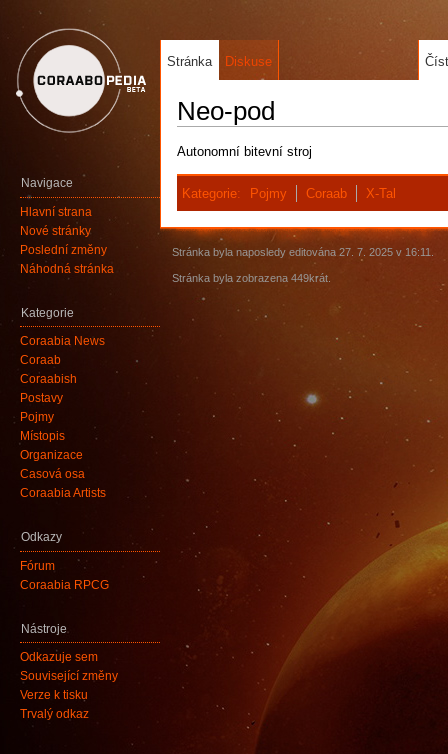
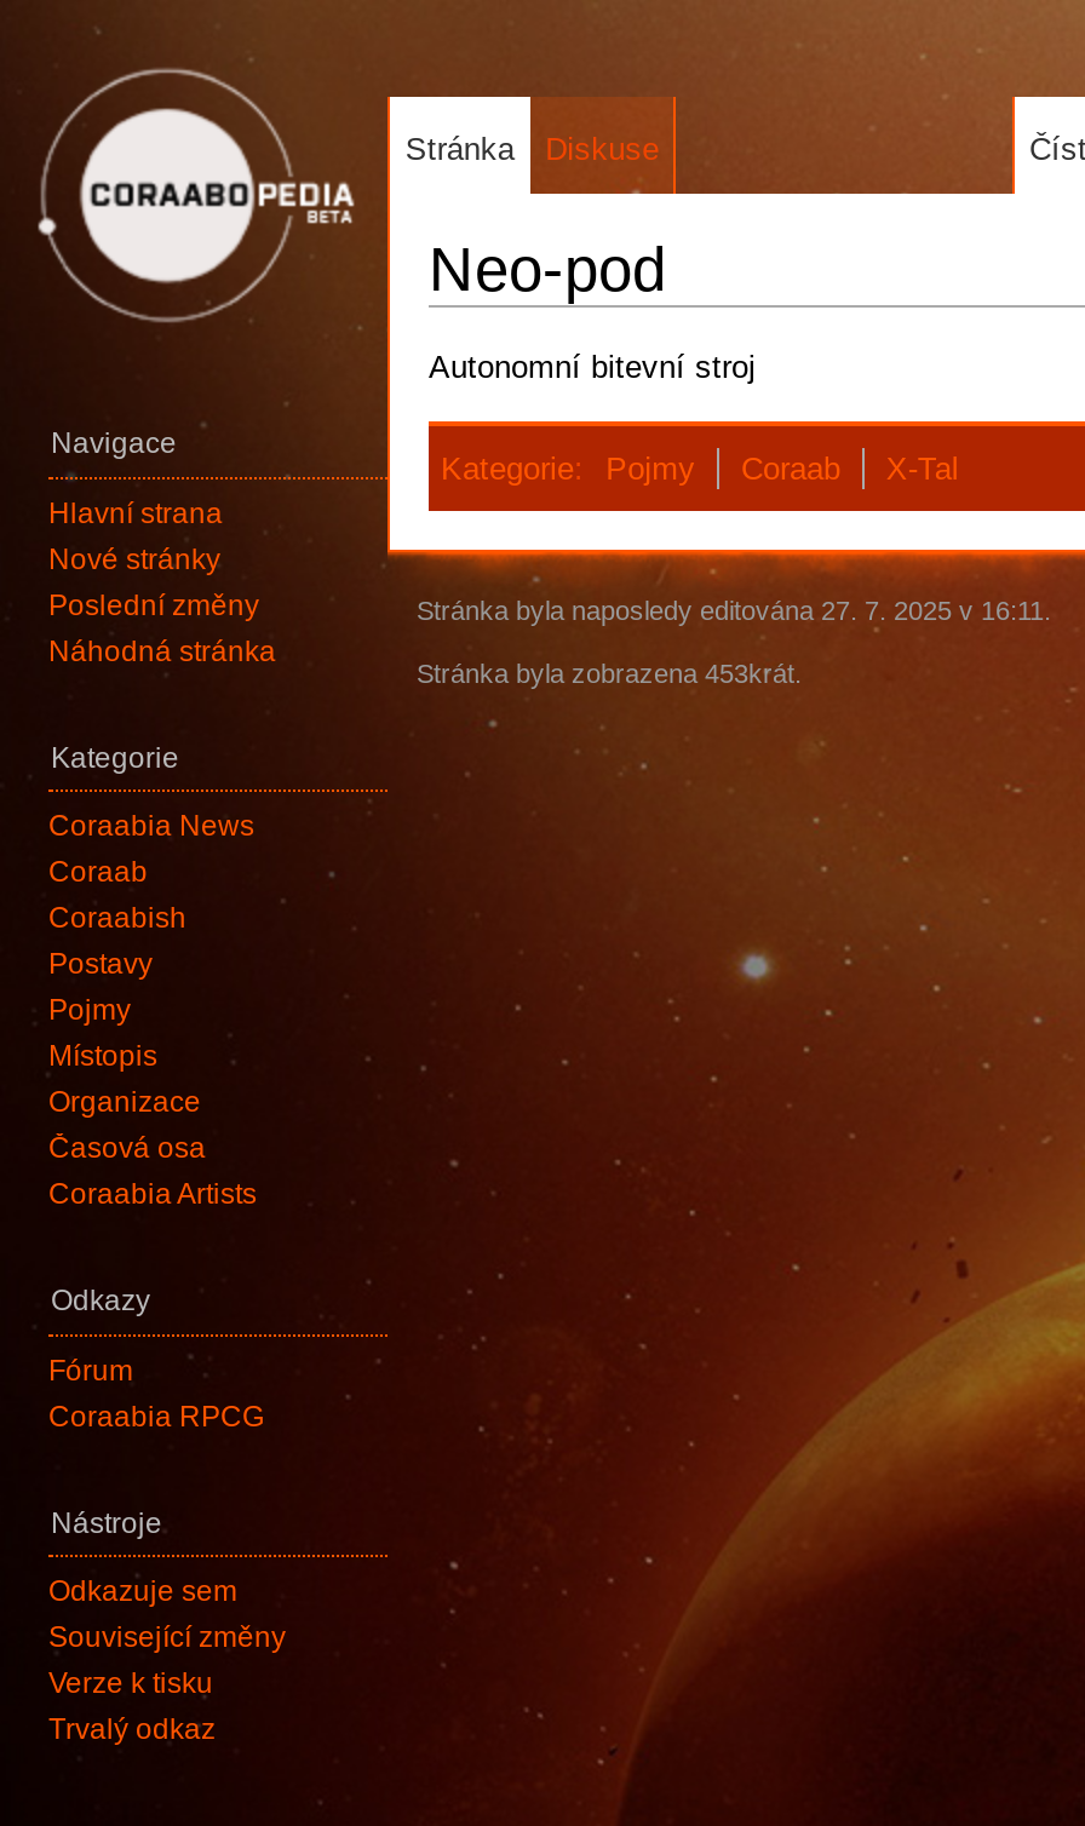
[172,272,331,284] Stránka byla zobrazena 449krát. -> [417,659,802,689] Stránka byla zobrazena 453krát.

